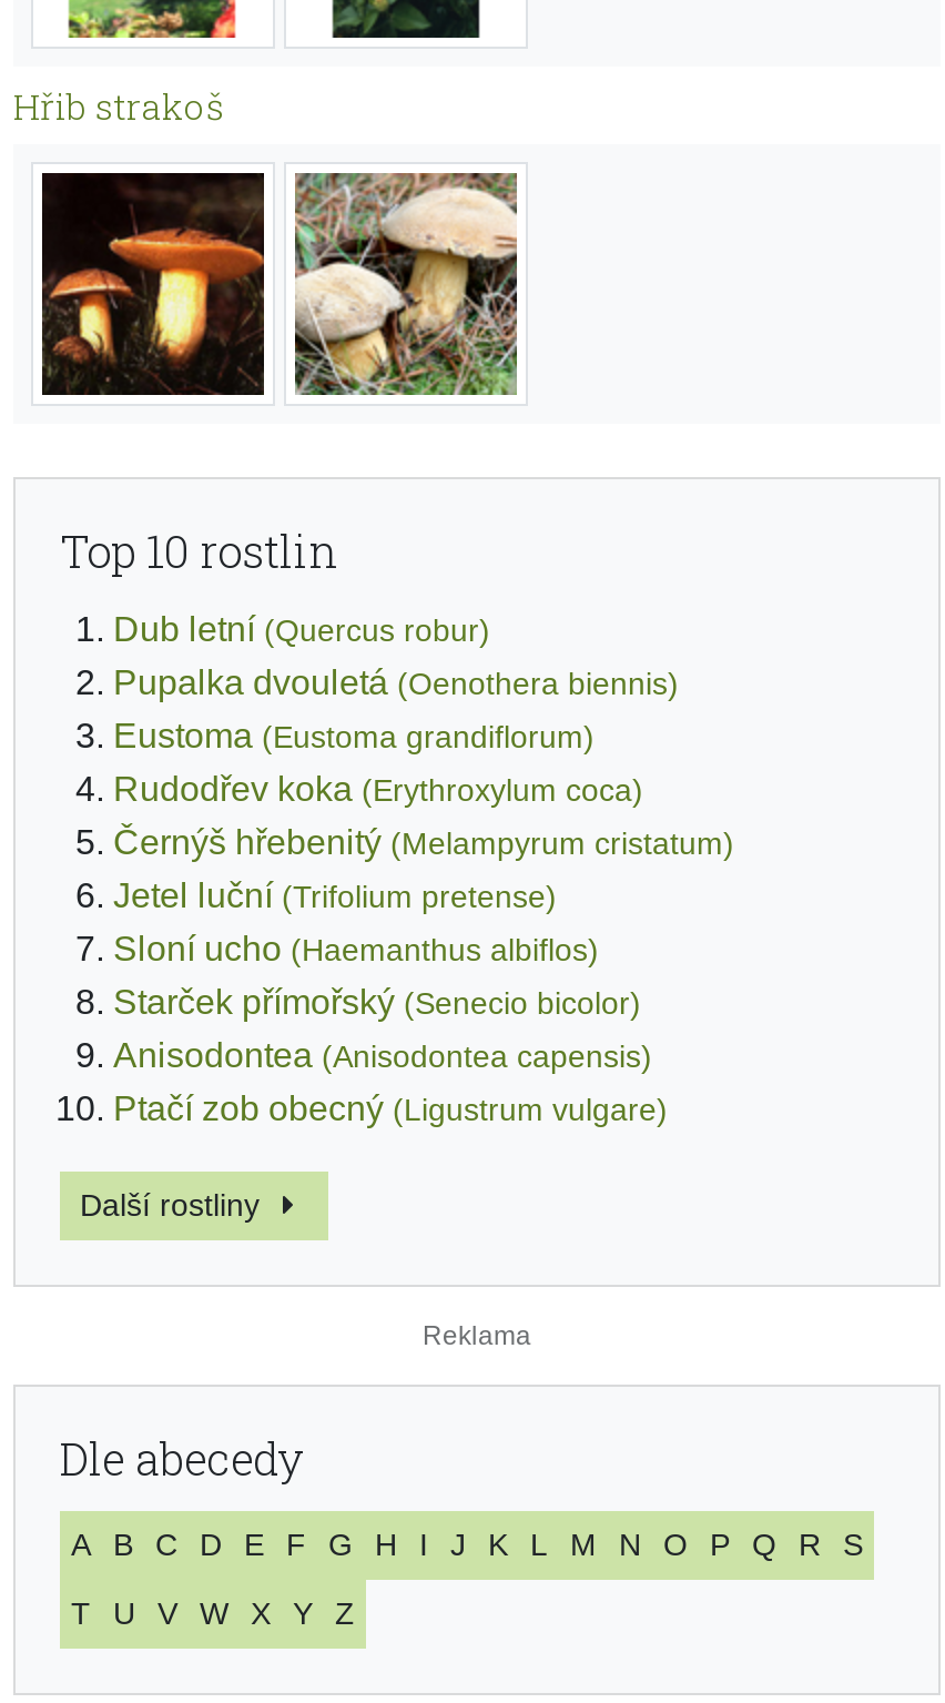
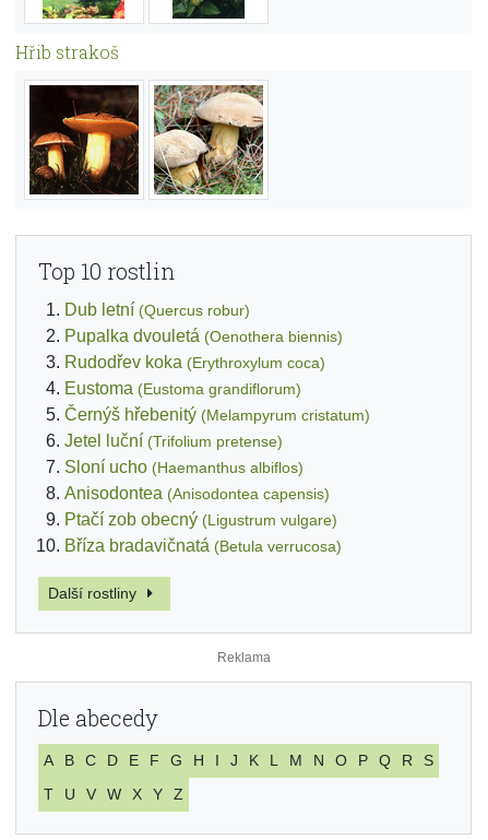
moved [113,716,595,753] -> [64,378,301,397]: Eustoma (Eustoma grandiflorum)
moved [113,769,643,807] -> [64,352,325,371]: Rudodřev koka (Erythroxylum coca)
[113,982,641,1020] Starček přímořský (Senecio bicolor) -> none
moved [113,1035,668,1126] -> [64,483,337,528]: Anisodontea (Anisodontea capensis) | Ptačí zob obecný (Ligustrum vulgare)
none -> [64,536,342,554] Bříza bradavičnatá (Betula verrucosa)

